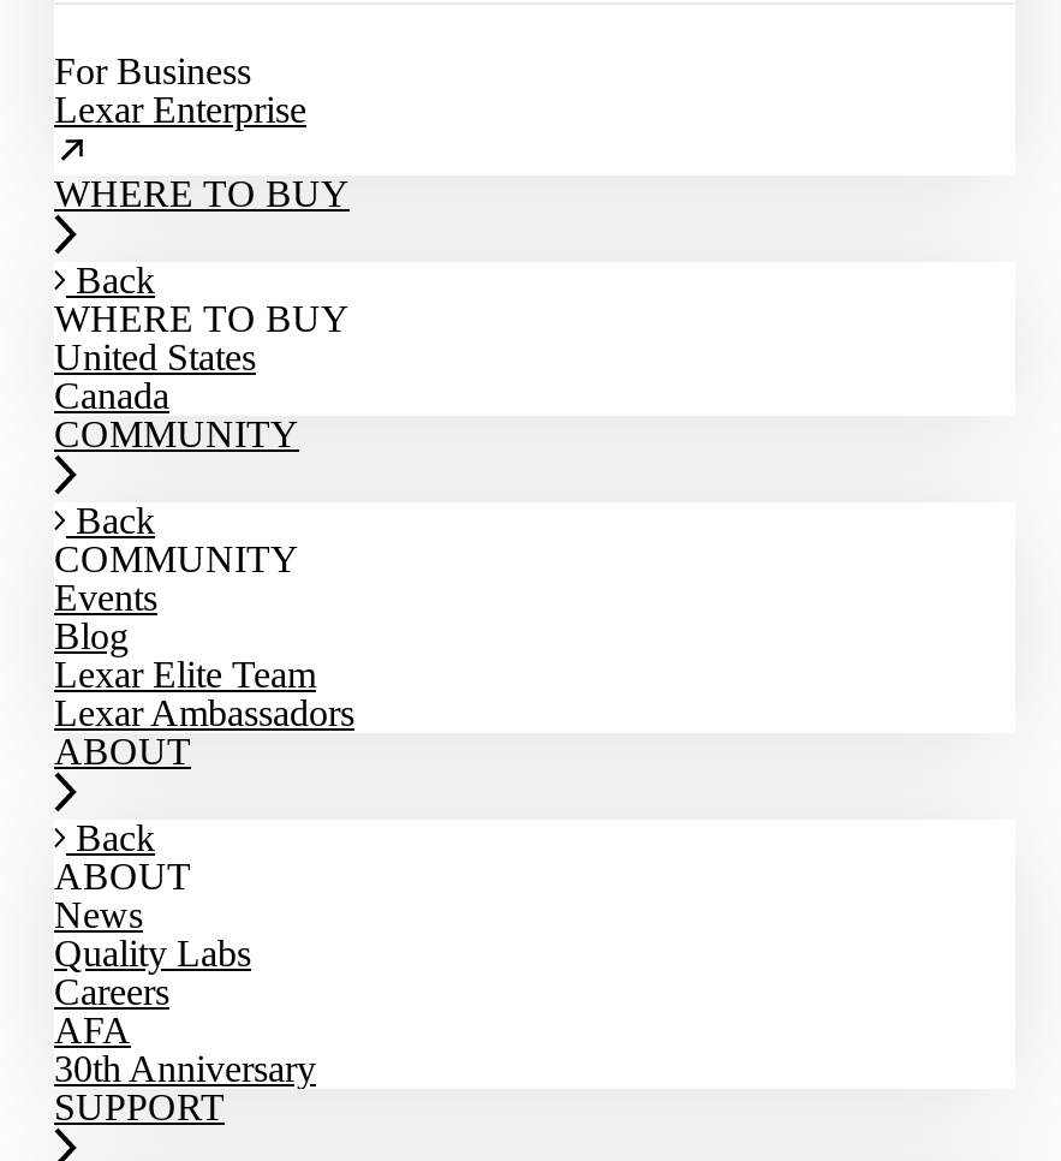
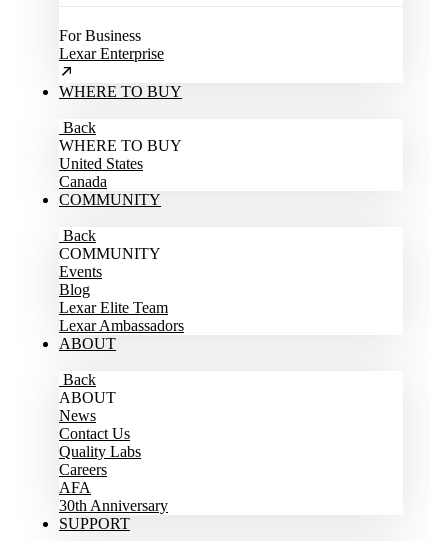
none -> [59,425,130,442] Contact Us

